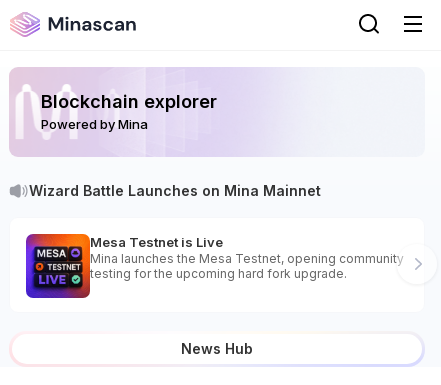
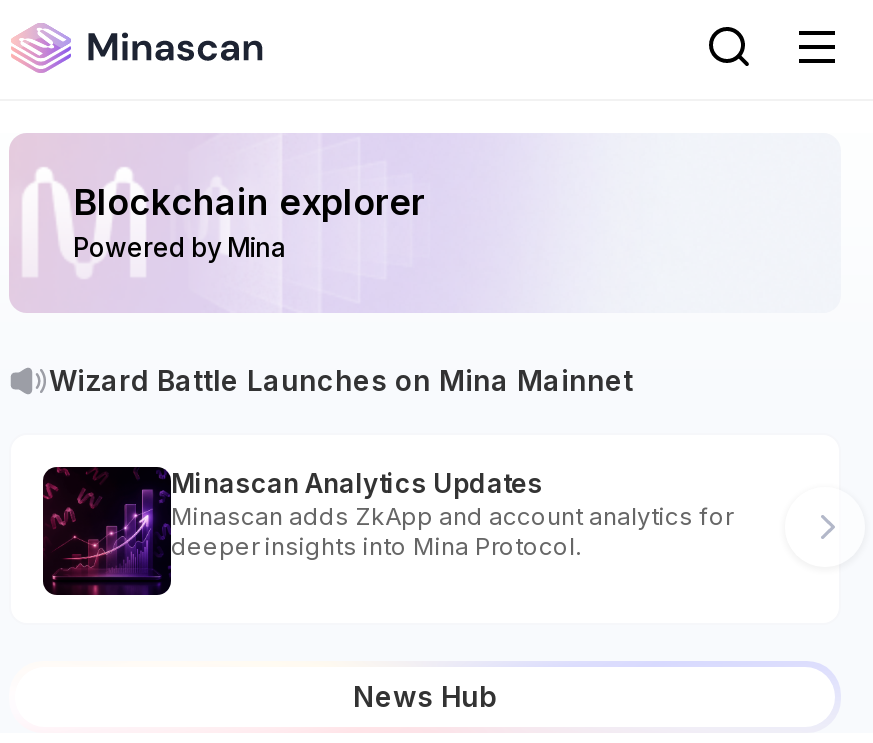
[25,233,404,299] [image] | Mesa Testnet is Live | Mina launches the Mesa Testnet, opening community | testing for the upcoming hard fork upgrade. -> [41,465,733,597] [image] | Minascan Analytics Updates | Minascan adds ZkApp and account analytics for | deeper insights into Mina Protocol.

